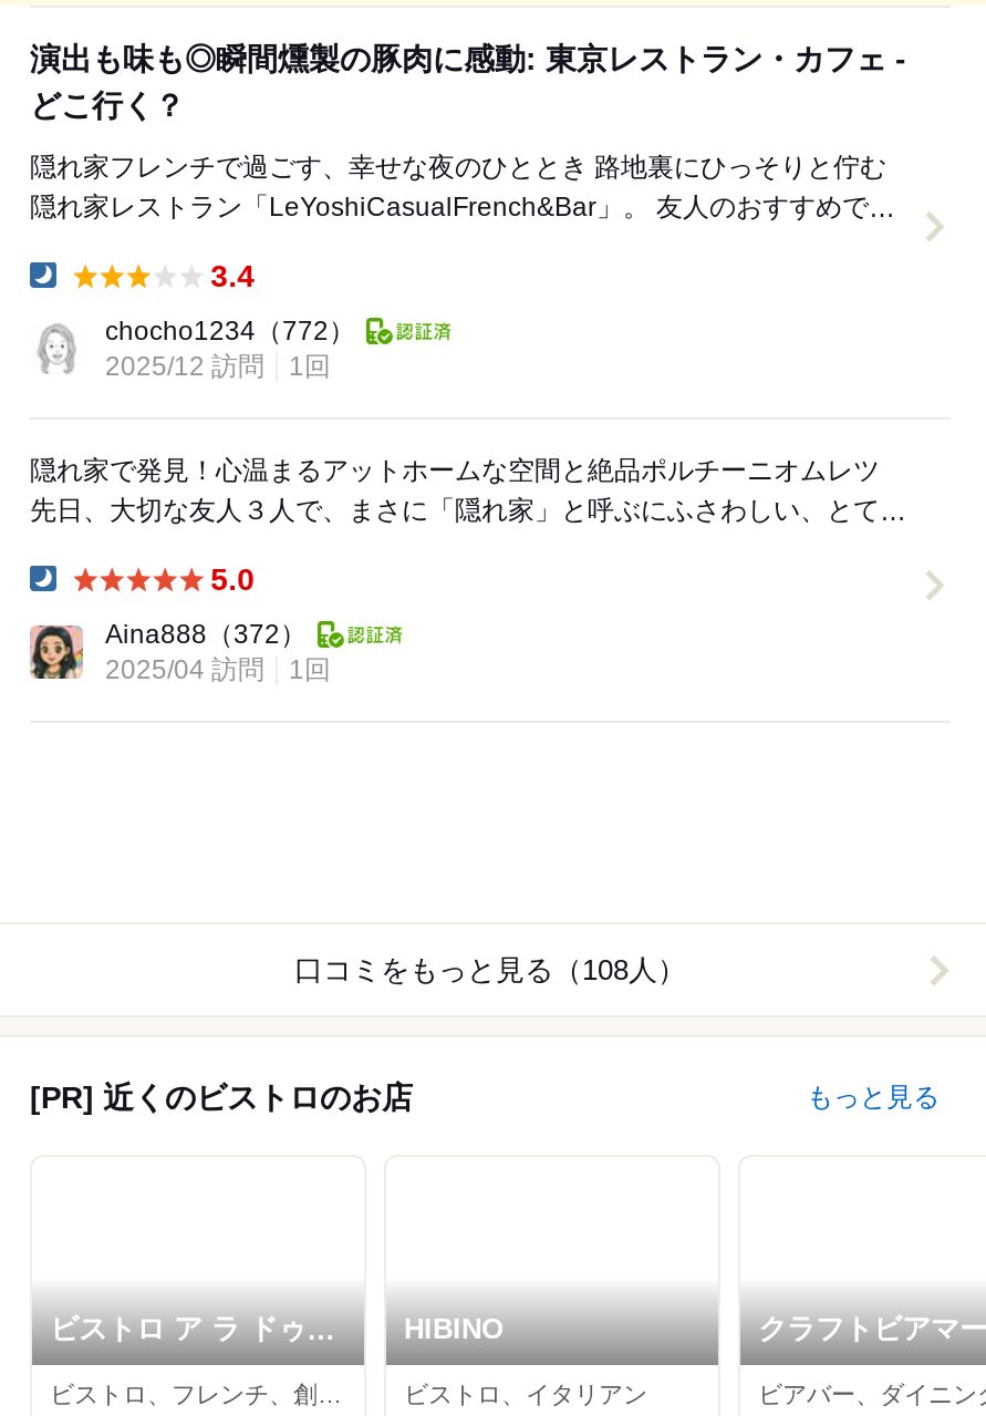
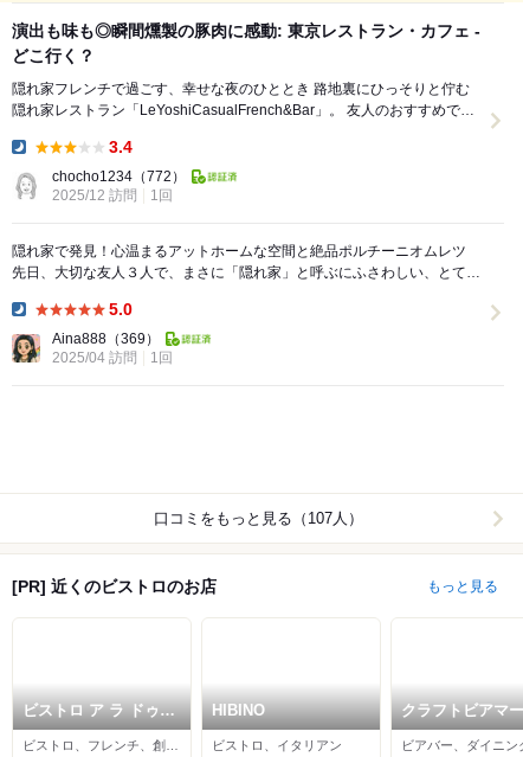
[105,620,307,651] Aina888（372） -> [52,331,160,347] Aina888（369）
[294,954,686,987] 口コミをもっと見る（108人） -> [153,510,363,528] 口コミをもっと見る（107人）

